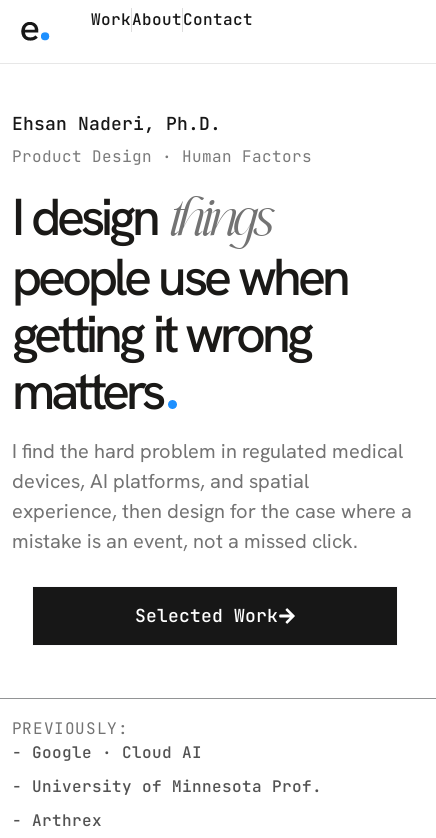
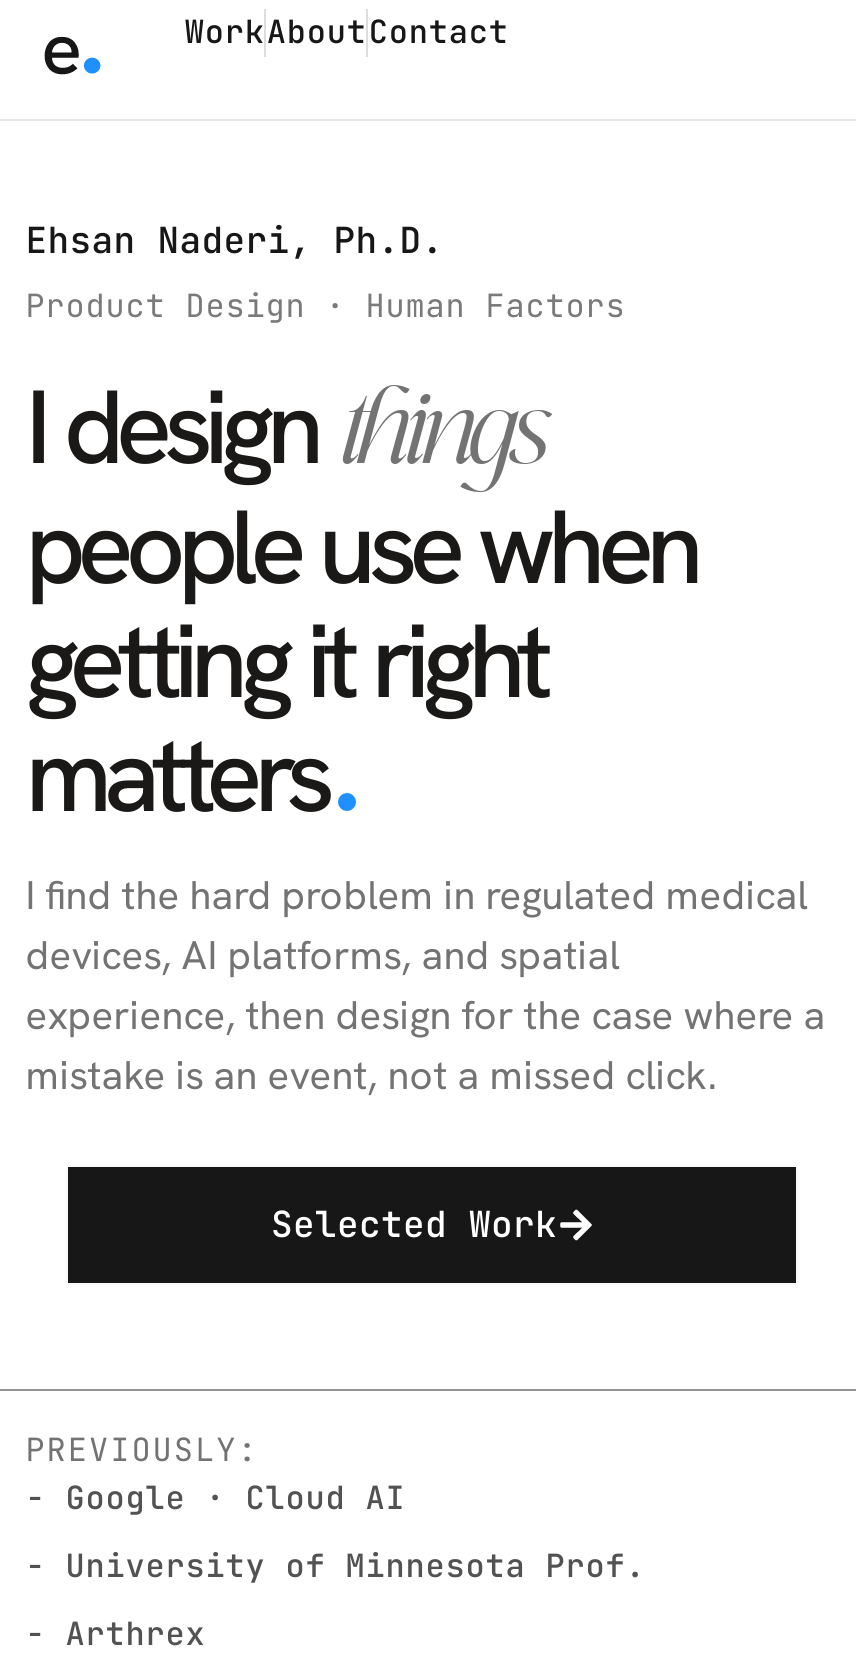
[12,300,310,368] getting it wrong -> [25,593,545,729] getting it right

